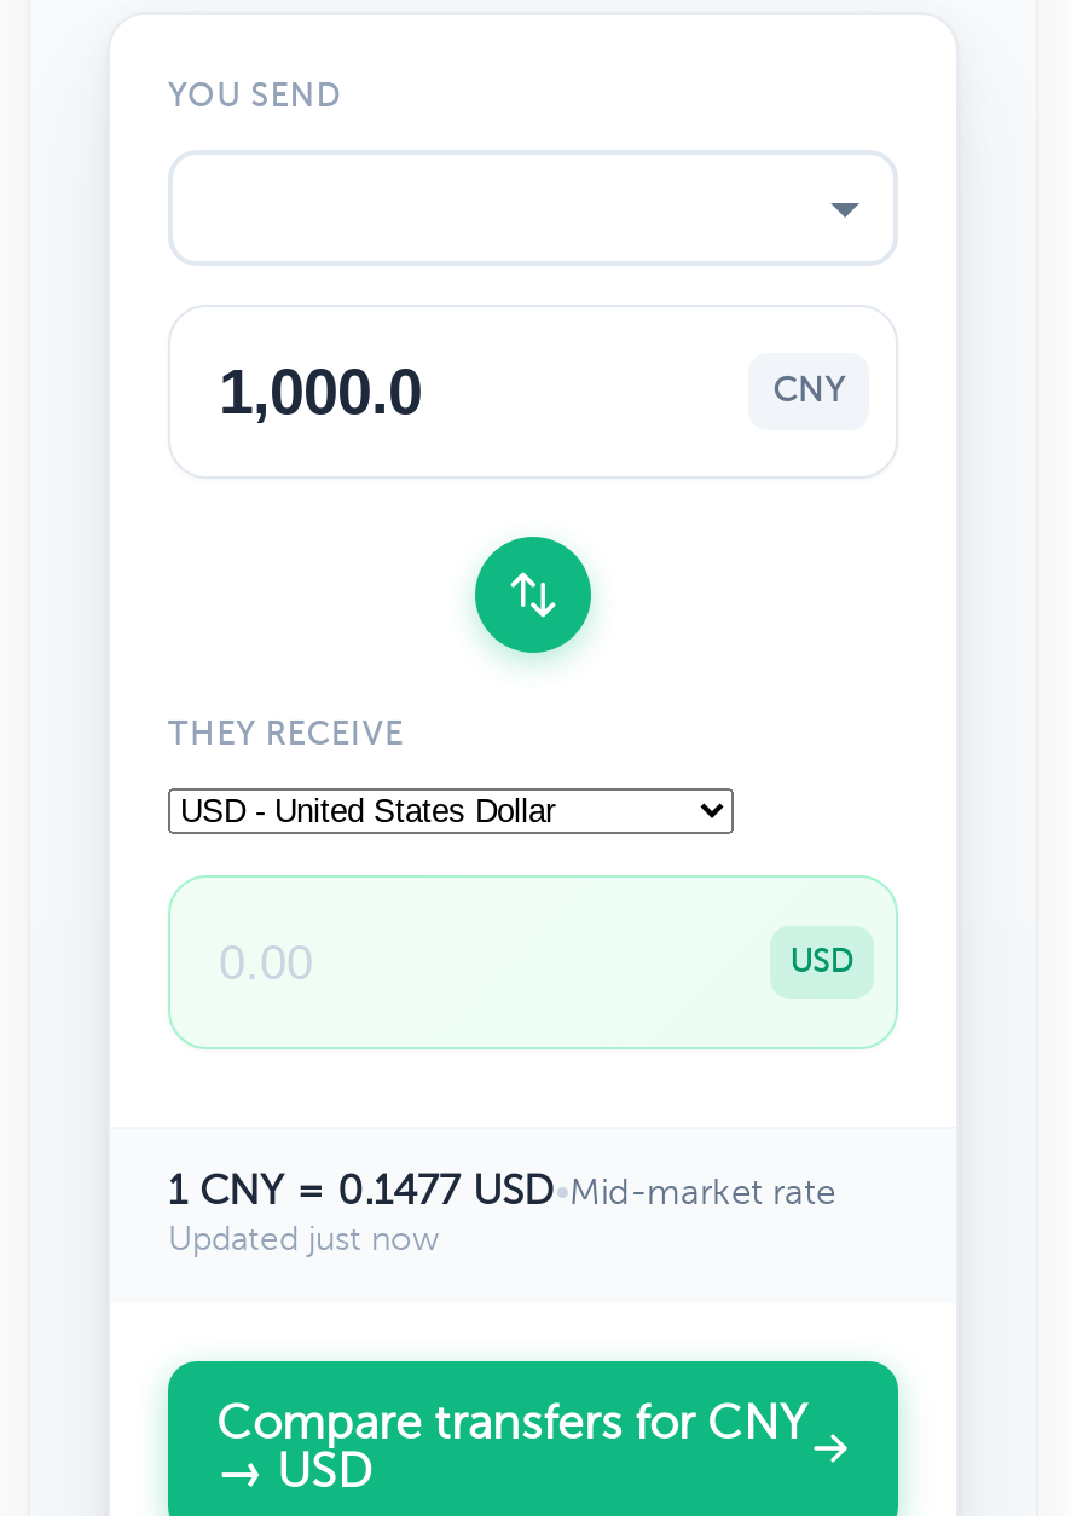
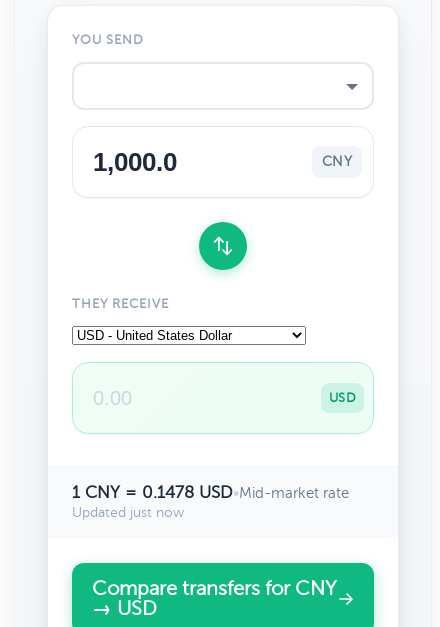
[168,1168,835,1214] 1 CNY = 0.1477 USD • Mid-market rate -> [72,483,349,502] 1 CNY = 0.1478 USD • Mid-market rate

